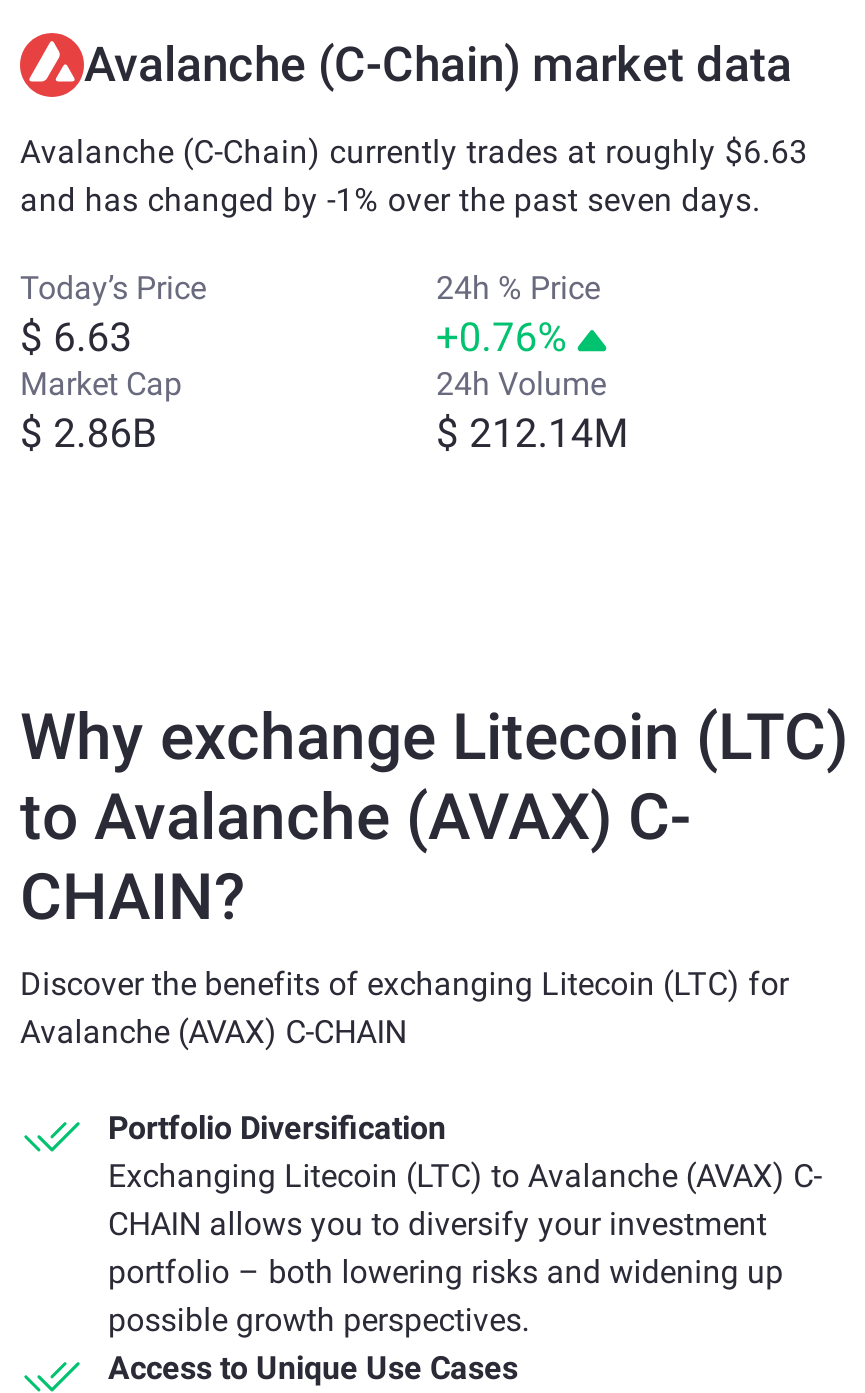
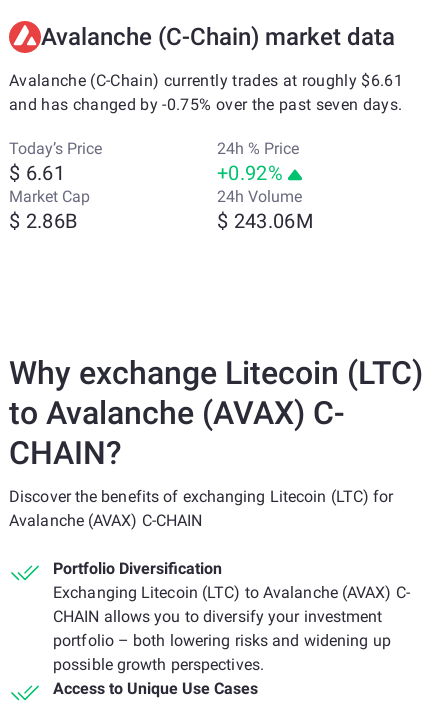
[20,133,808,171] Avalanche (C-Chain) currently trades at roughly $6.63 -> [9,71,403,90] Avalanche (C-Chain) currently trades at roughly $6.61
[20,181,761,219] and has changed by -1% over the past seven days. -> [9,95,402,114] and has changed by -0.75% over the past seven days.
[20,313,132,361] $ 6.63 -> [9,161,65,185] $ 6.61
[436,313,568,361] +0.76% -> [217,161,283,185] +0.92%
[436,409,628,457] $ 212.14M -> [217,209,313,233] $ 243.06M

